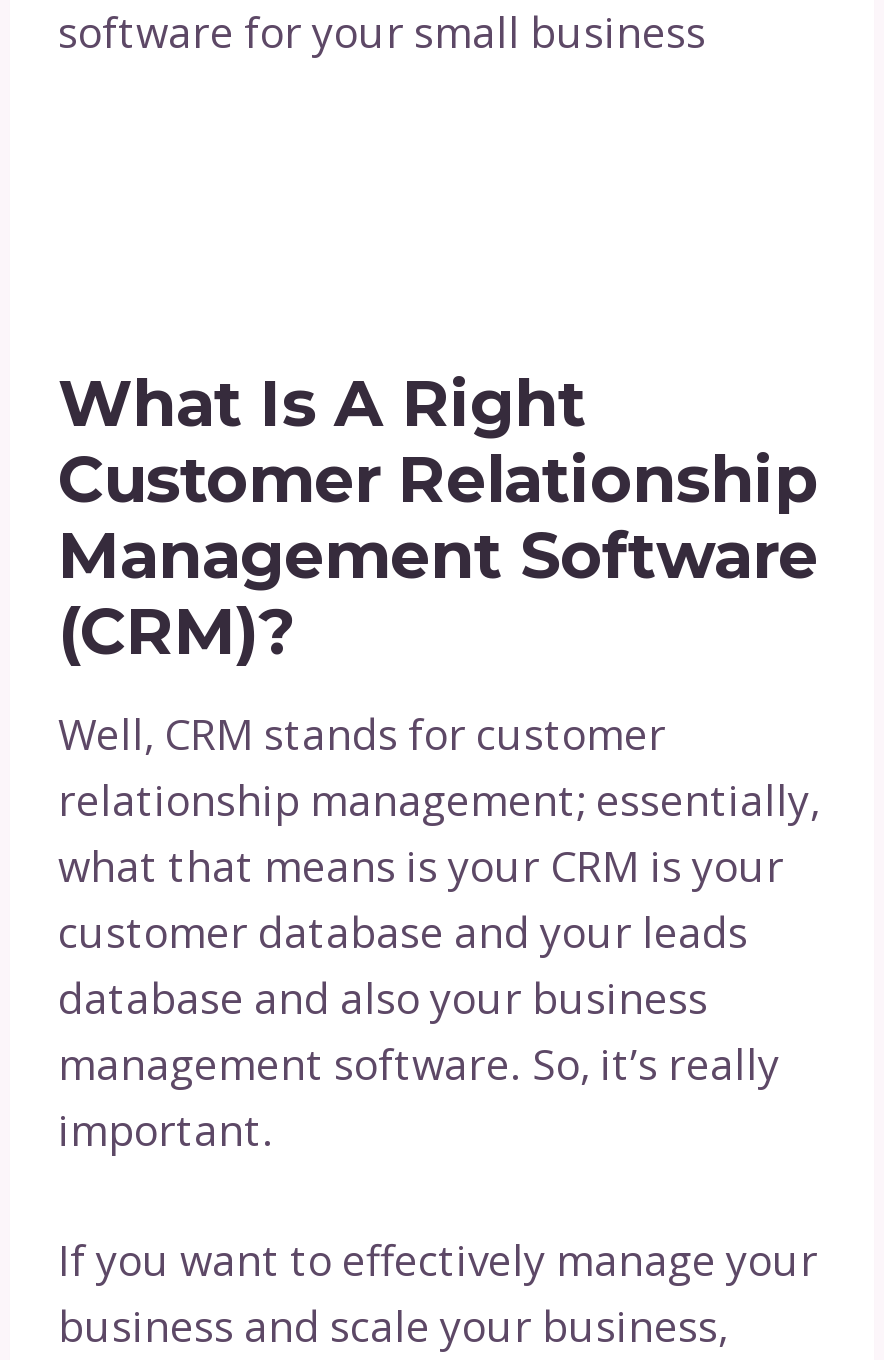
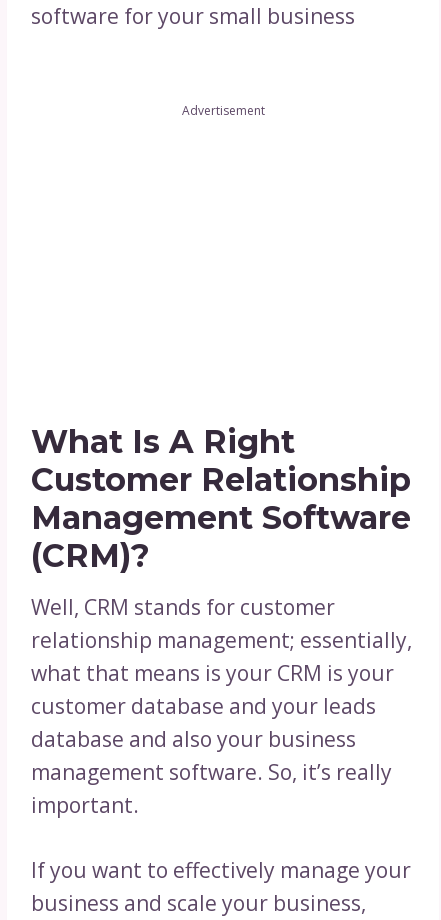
none -> [181,102,264,119] Advertisement

